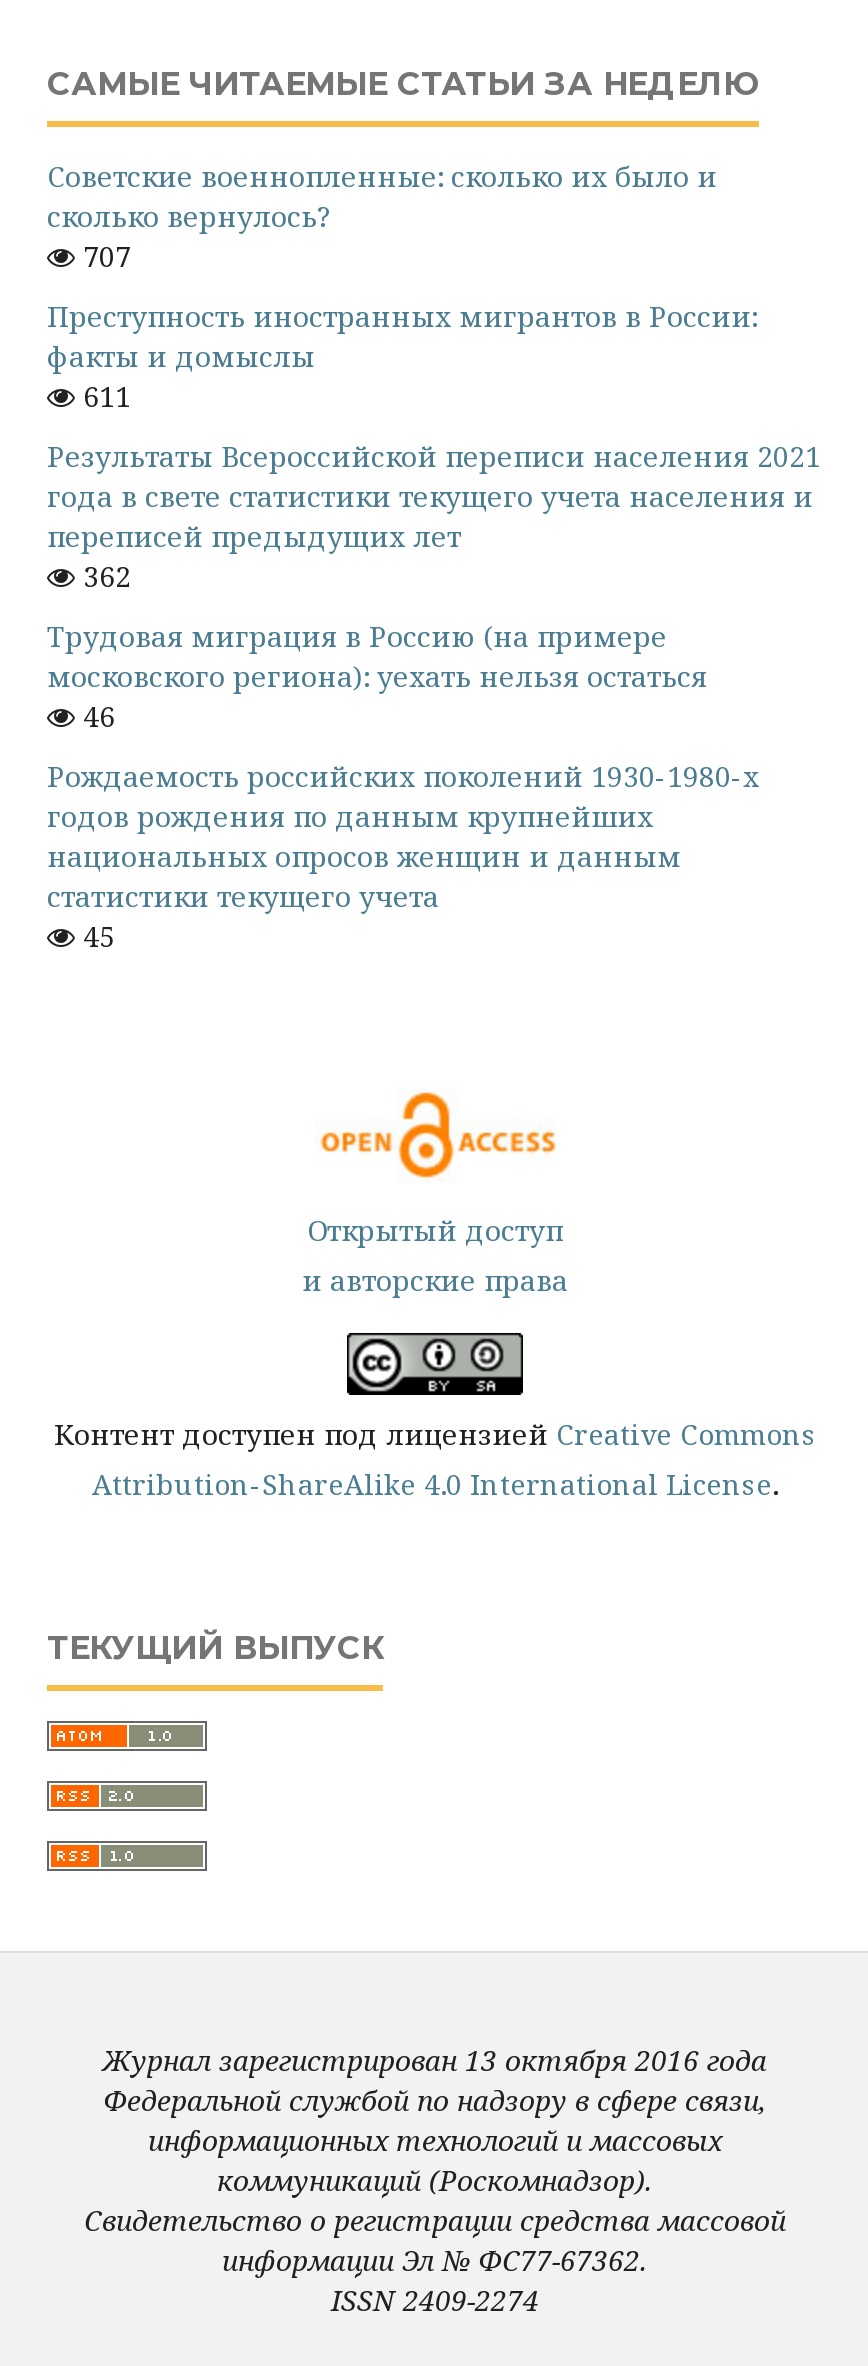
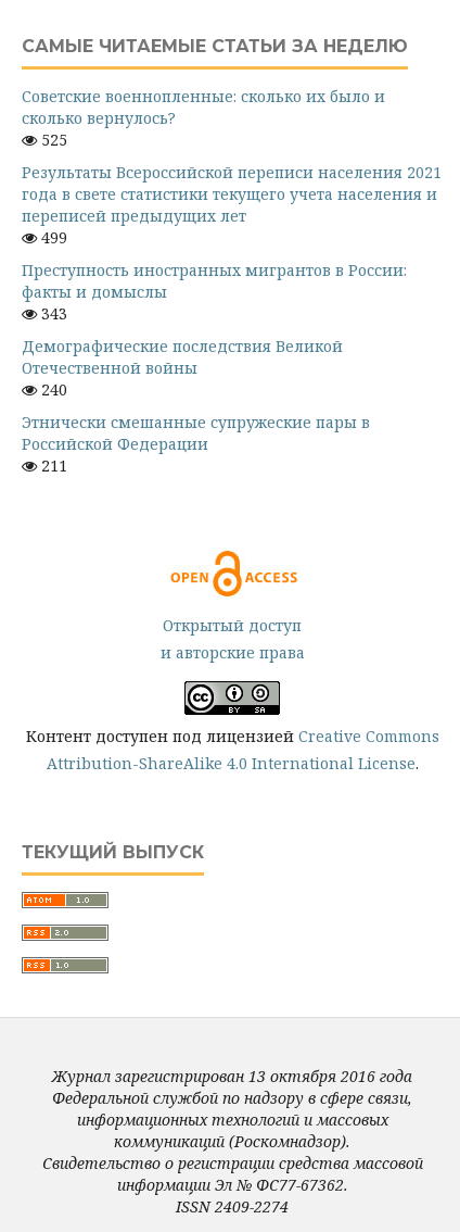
[75,238,131,416] 707 | 611 -> [37,130,67,150] 525
moved [47,298,757,376] -> [22,260,407,302]: Преступность иностранных мигрантов в России: | факты и домыслы
moved [47,438,821,556] -> [22,162,442,226]: Результаты Всероссийской переписи населения 2021 | года в свете статистики текущего учета населения и | переписей предыдущих лет
[47,558,759,956] 362 | Трудовая миграция в Россию (на примере | московского региона): уехать нельзя остаться | 46 | Рождаемость российских поколений 1930-1980-х | годов рождения по данным крупнейших | национальных опросов женщин и данным | статистики текущего учета | 45 -> [22,227,370,476] 499 | 343 | Демографические последствия Великой | Отечественной войны | 240 | Этнически смешанные супружеские пары в | Российской Федерации | 211

